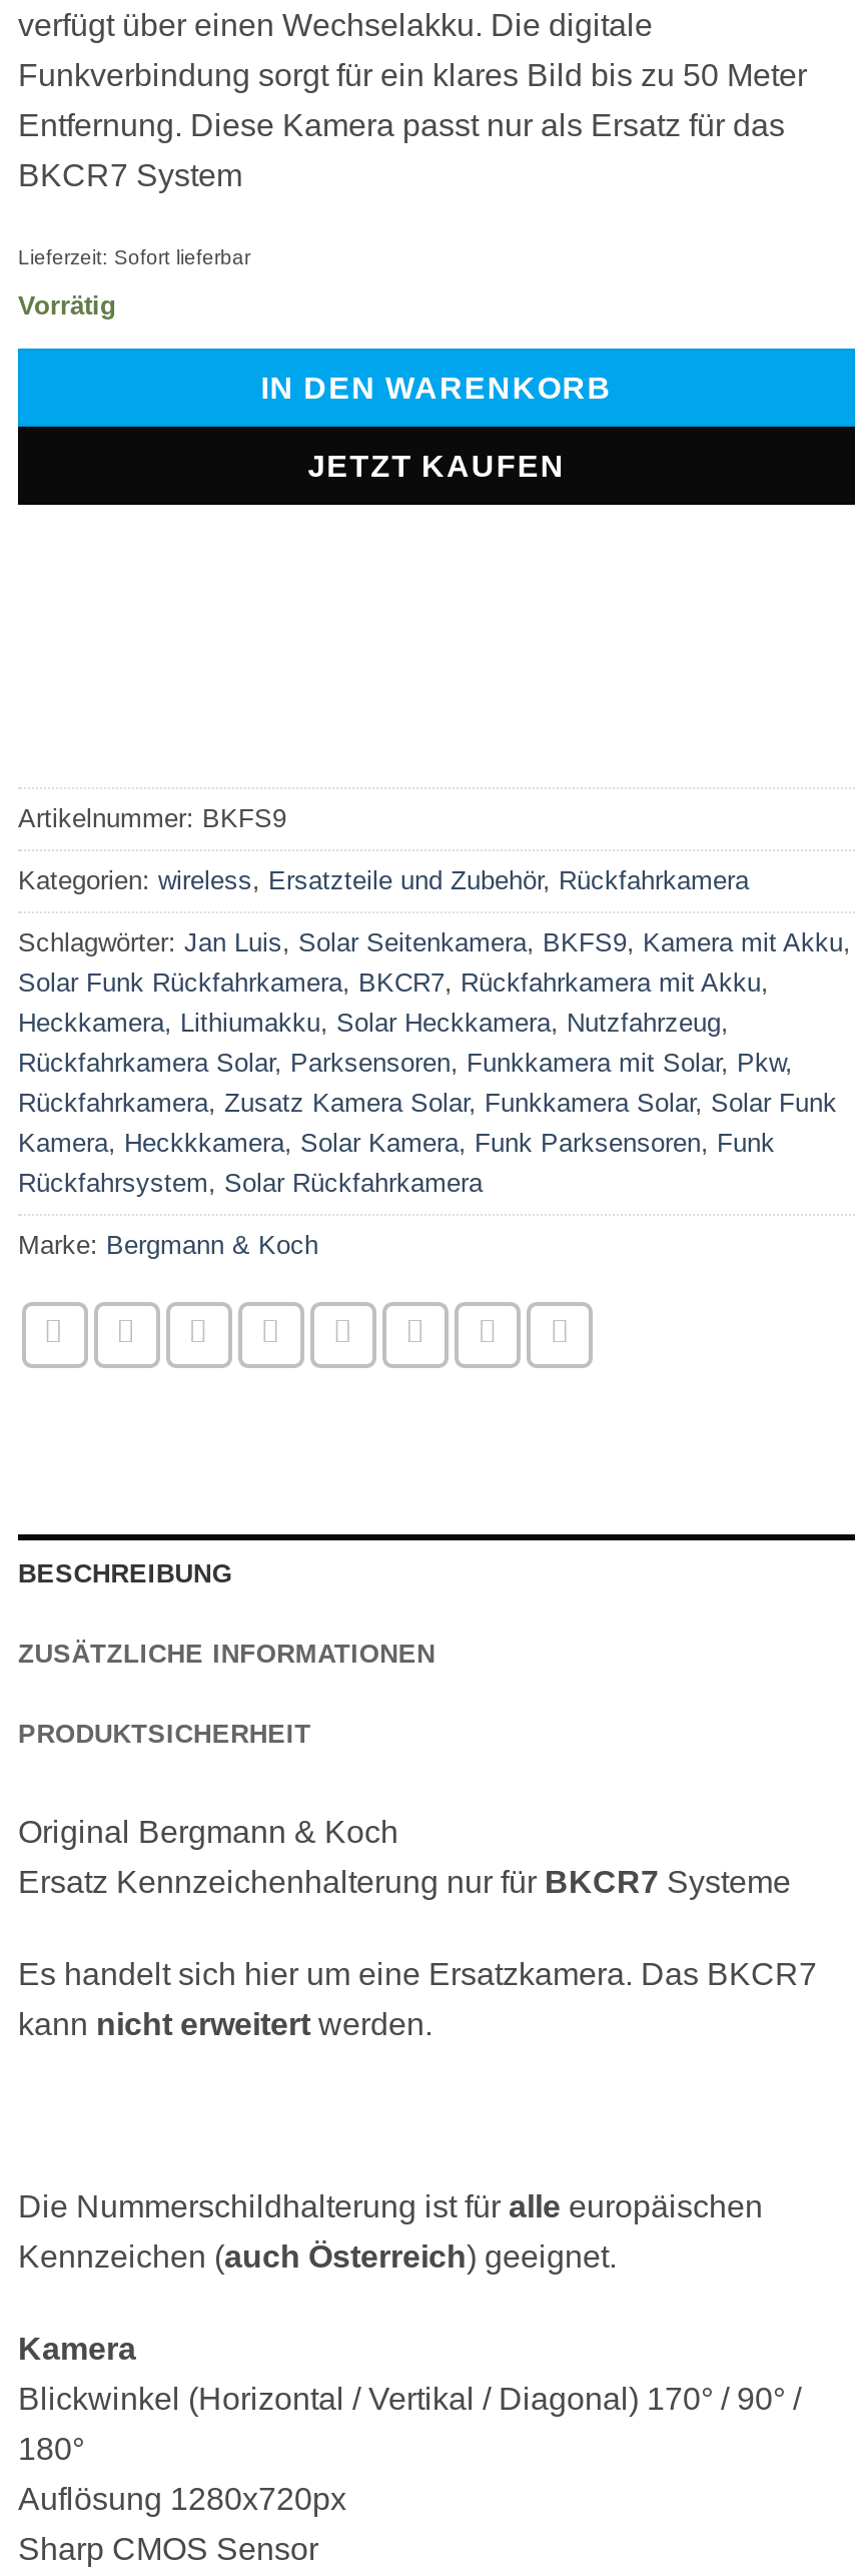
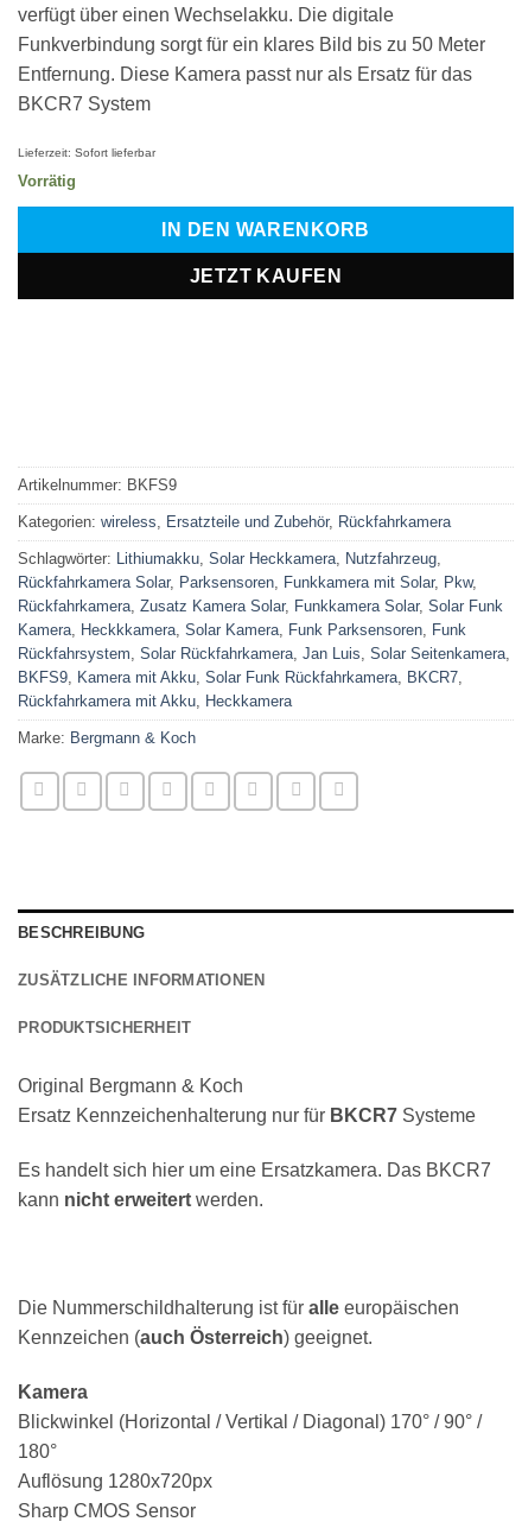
[18,927,851,1037] Schlagwörter: Jan Luis, Solar Seitenkamera, BKFS9, Kamera mit Akku, | Solar Funk Rückfahrkamera, BKCR7, Rückfahrkamera mit Akku, | Heckkamera, Lithiumakku, Solar Heckkamera, Nutzfahrzeug, -> [18,549,441,567] Schlagwörter: Lithiumakku, Solar Heckkamera, Nutzfahrzeug,
moved [18,1047,837,1157] -> [18,573,503,639]: Rückfahrkamera Solar, Parksensoren, Funkkamera mit Solar, Pkw, | Rückfahrkamera, Zusatz Kamera Solar, Funkkamera Solar, Solar Funk | Kamera, Heckkkamera, Solar Kamera, Funk Parksensoren, Funk
[18,1167,483,1197] Rückfahrsystem, Solar Rückfahrkamera -> [18,644,510,710] Rückfahrsystem, Solar Rückfahrkamera, Jan Luis, Solar Seitenkamera, | BKFS9, Kamera mit Akku, Solar Funk Rückfahrkamera, BKCR7, | Rückfahrkamera mit Akku, Heckkamera

